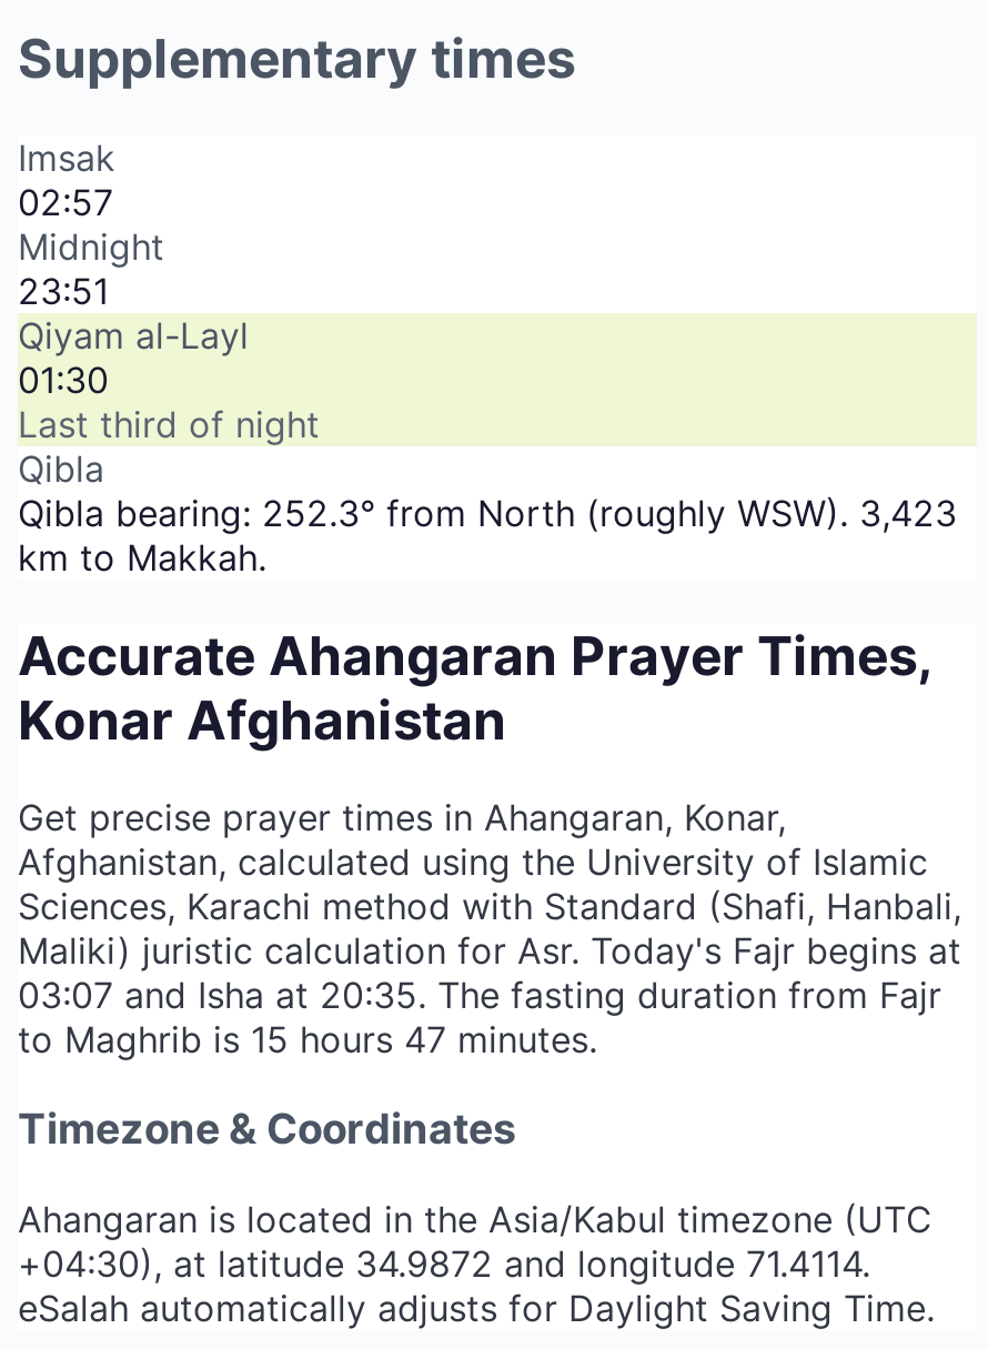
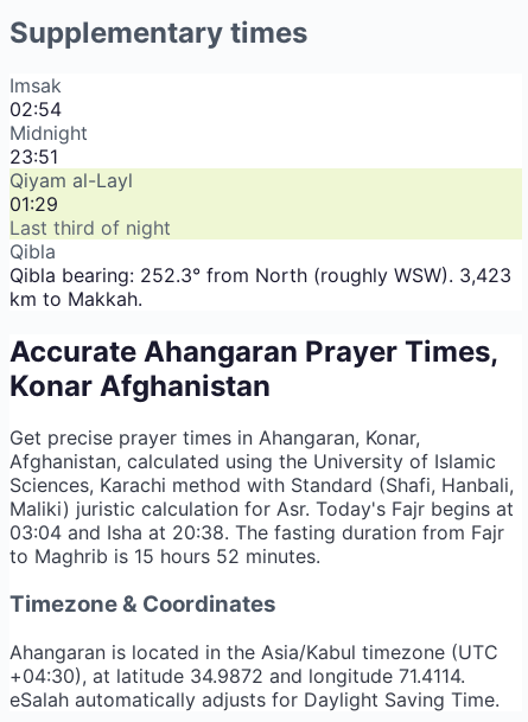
[18,179,113,223] 02:57 -> [9,97,62,120] 02:54
[18,357,109,401] 01:30 -> [9,192,58,215] 01:29
[18,974,941,1018] 03:07 and Isha at 20:35. The fasting duration from Fajr -> [9,521,504,545] 03:04 and Isha at 20:38. The fasting duration from Fajr
[18,1018,597,1062] to Maghrib is 15 hours 47 minutes. -> [9,545,320,568] to Maghrib is 15 hours 52 minutes.

